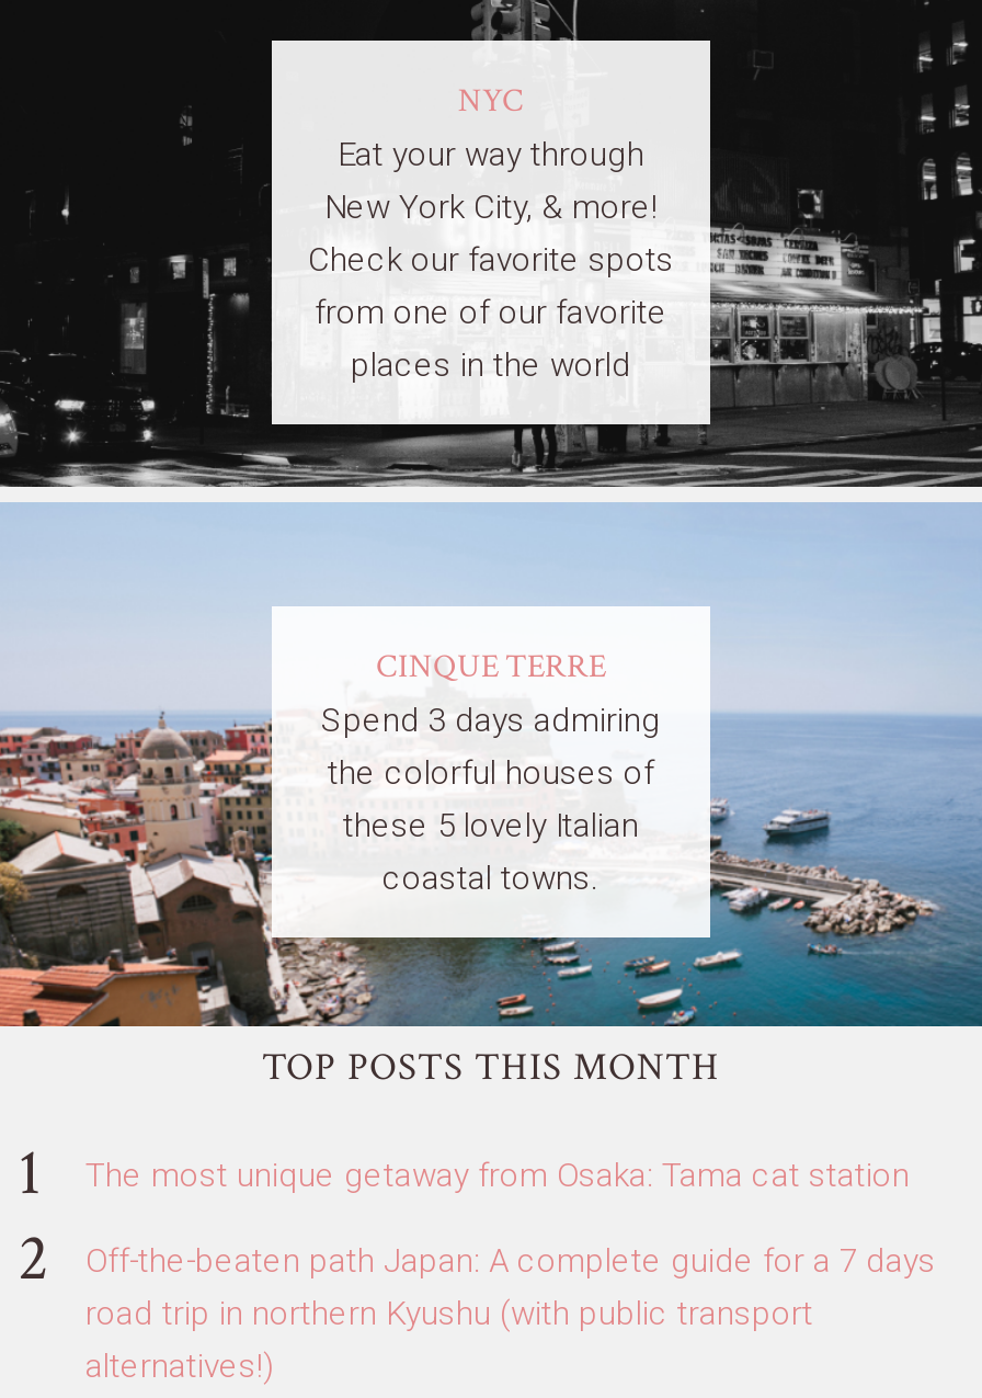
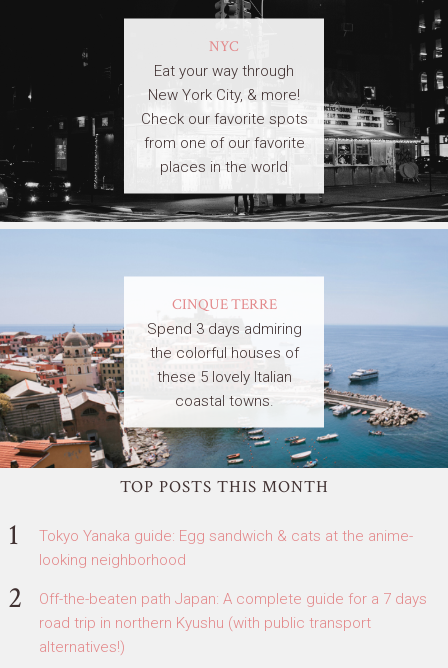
[85,1155,910,1195] The most unique getaway from Osaka: Tama cat station -> [39,527,413,569] Tokyo Yanaka guide: Egg sandwich & cats at the anime- | looking neighborhood

